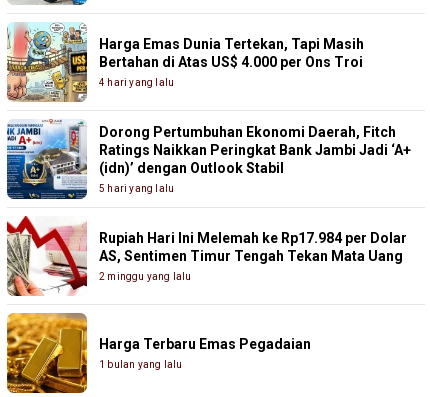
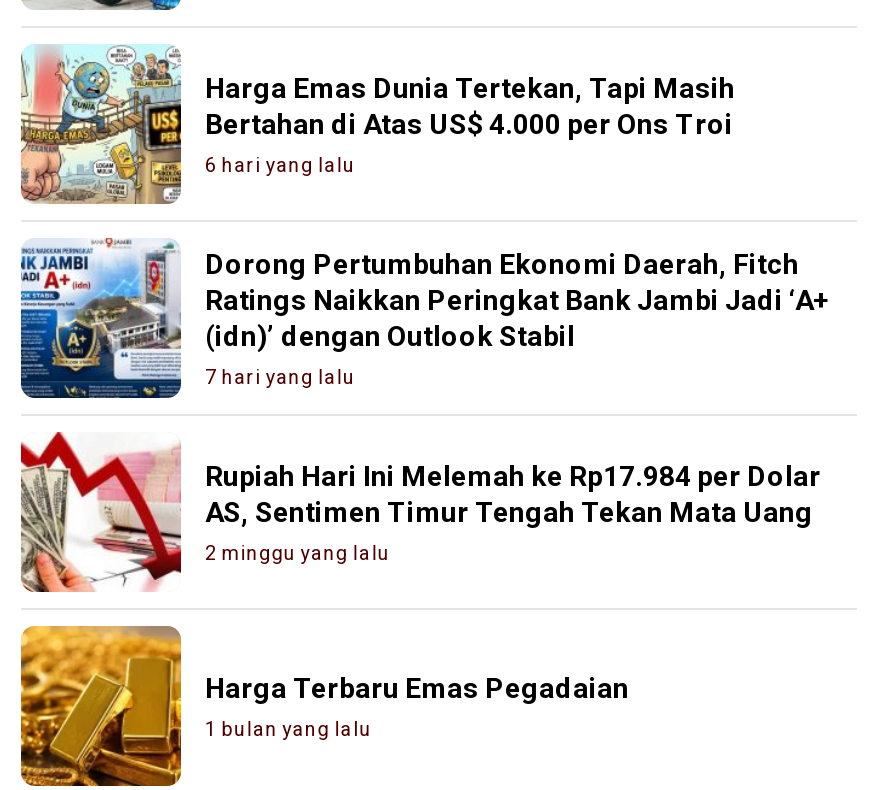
[99,76,174,87] 4 hari yang lalu -> [205,153,355,175] 6 hari yang lalu
[99,182,174,193] 5 hari yang lalu -> [205,365,355,387] 7 hari yang lalu

